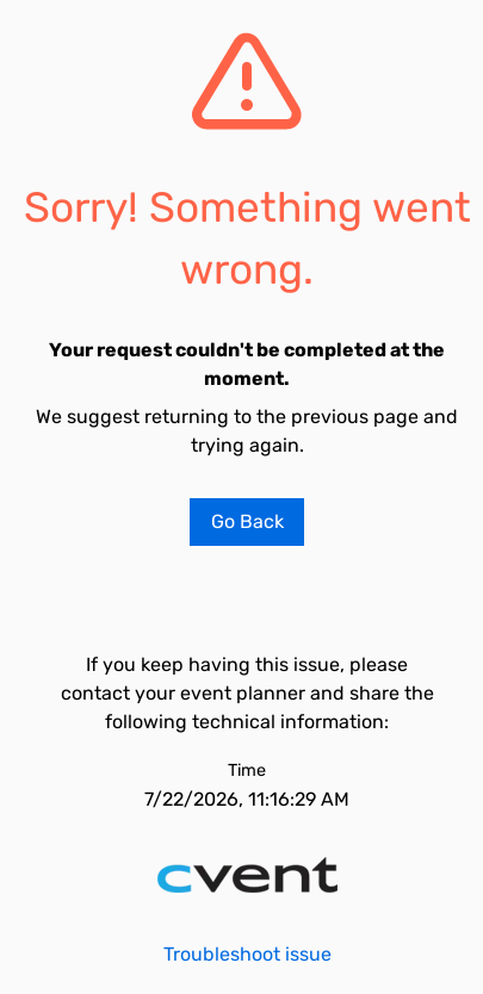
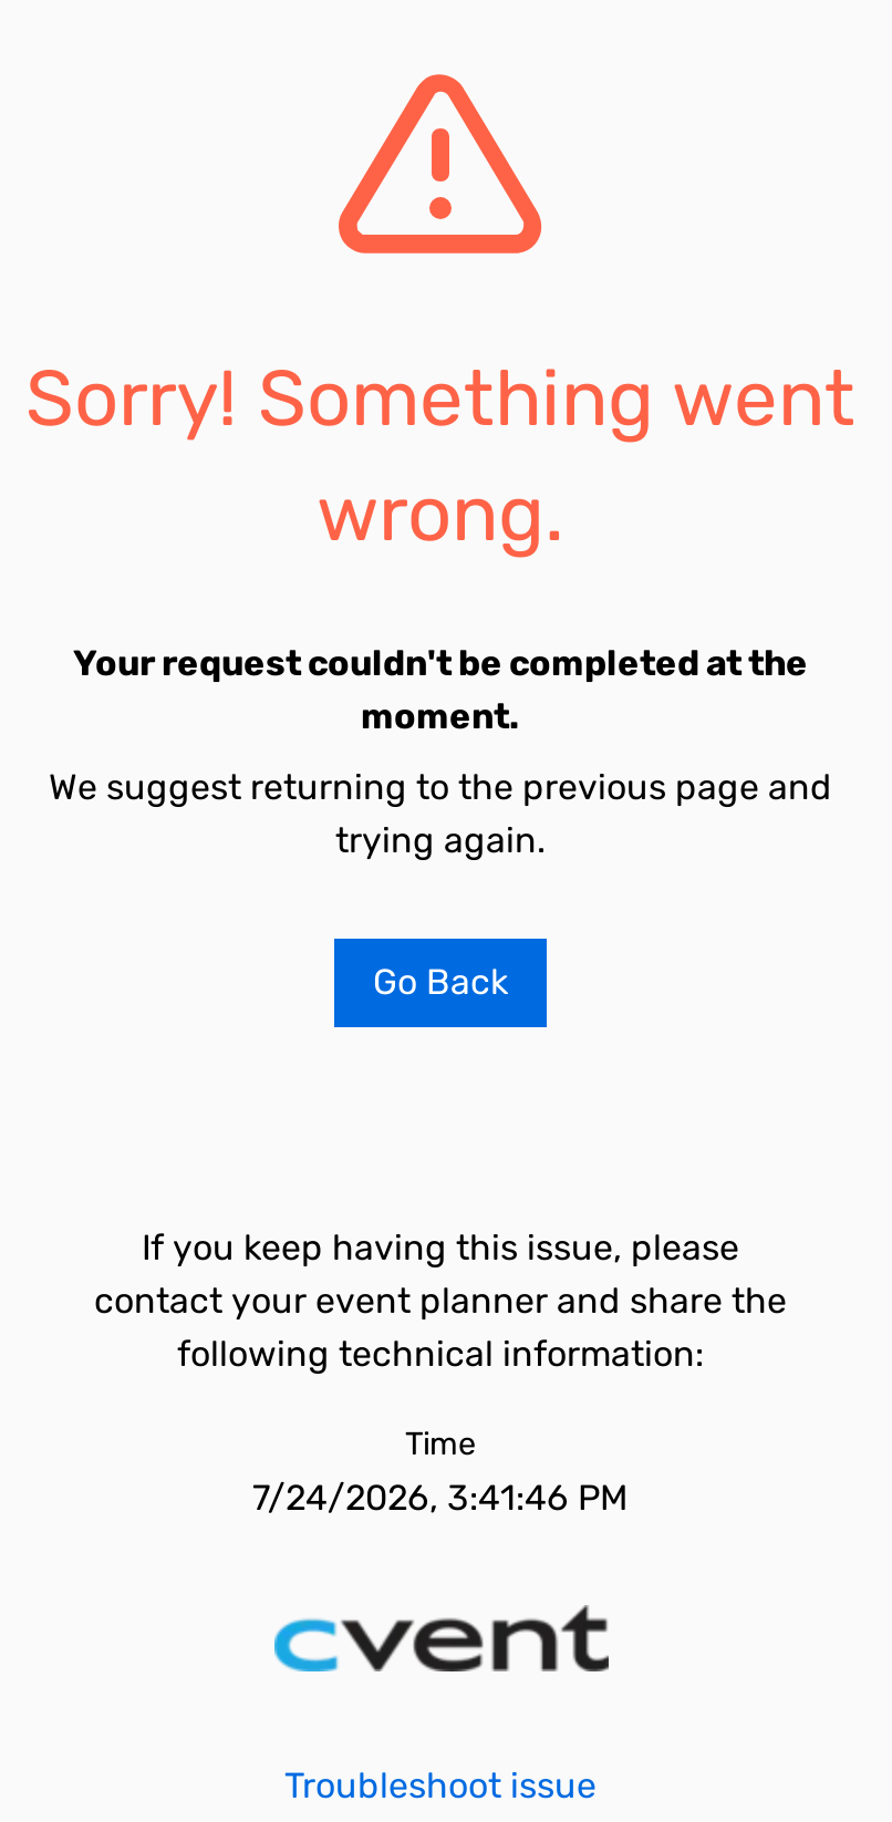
[144,788,349,810] 7/22/2026, 11:16:29 AM -> [252,1477,629,1519] 7/24/2026, 3:41:46 PM

